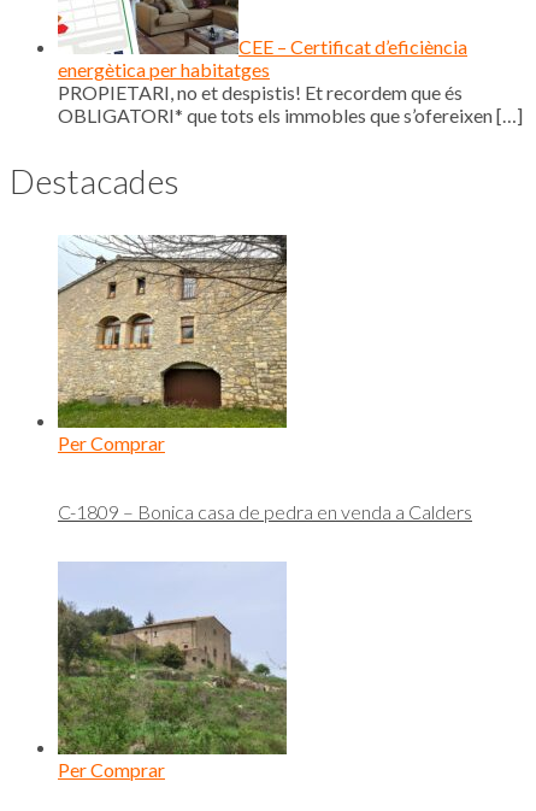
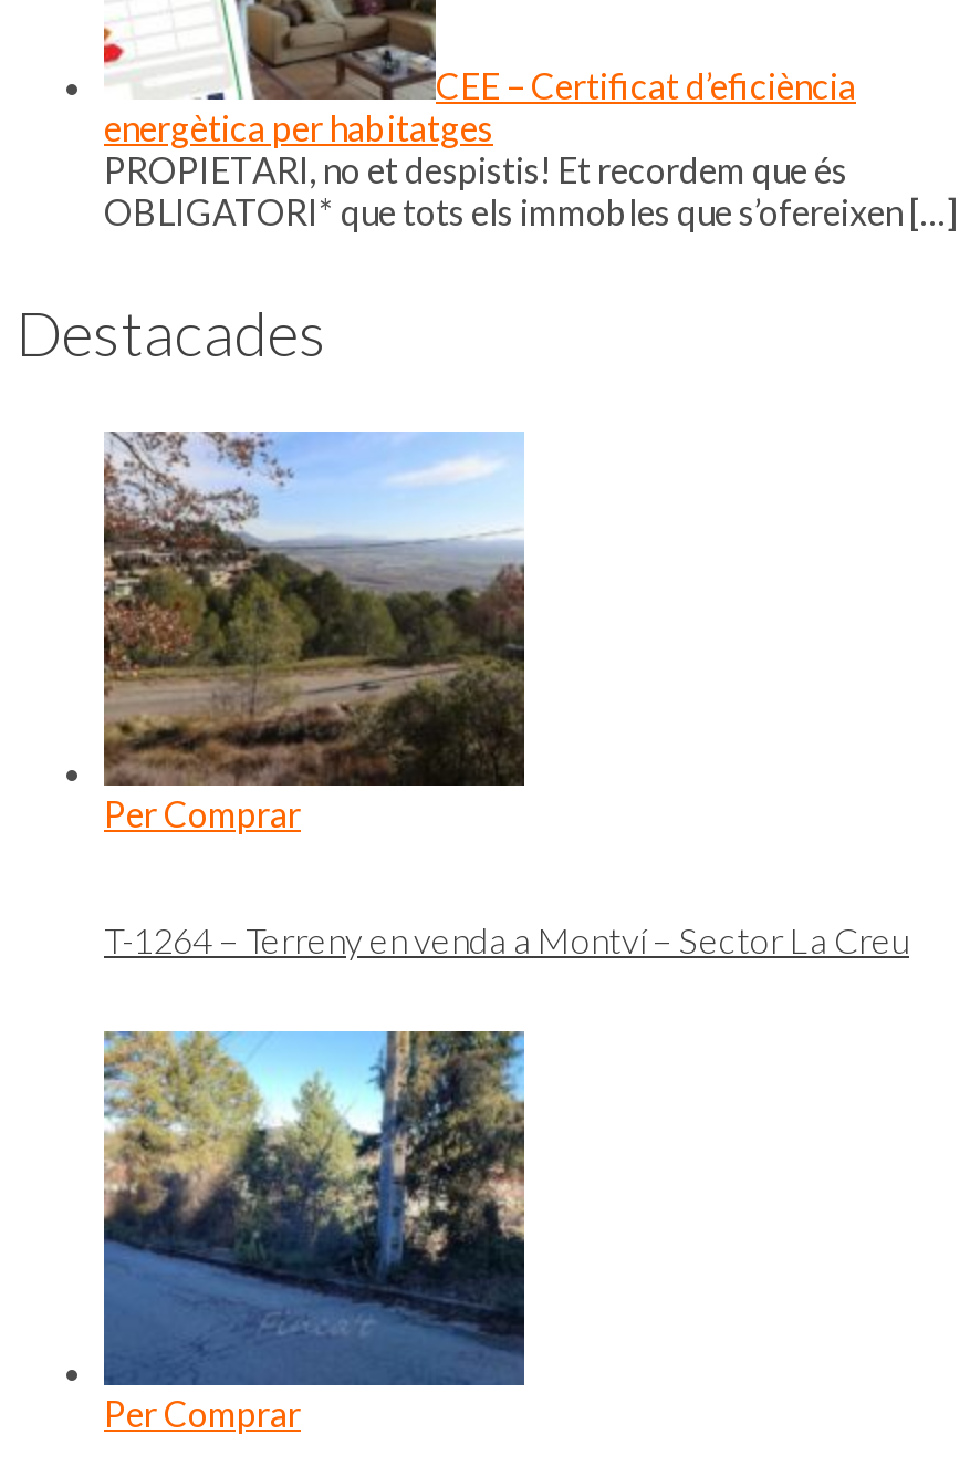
[58,234,288,429] [image] -> [102,429,526,788] [image]
[58,500,472,523] C-1809 – Bonica casa de pedra en venda a Calders -> [104,918,909,960] T-1264 – Terreny en venda a Montví – Sector La Creu
[57,562,288,756] [image] -> [102,1029,526,1387] [image]

